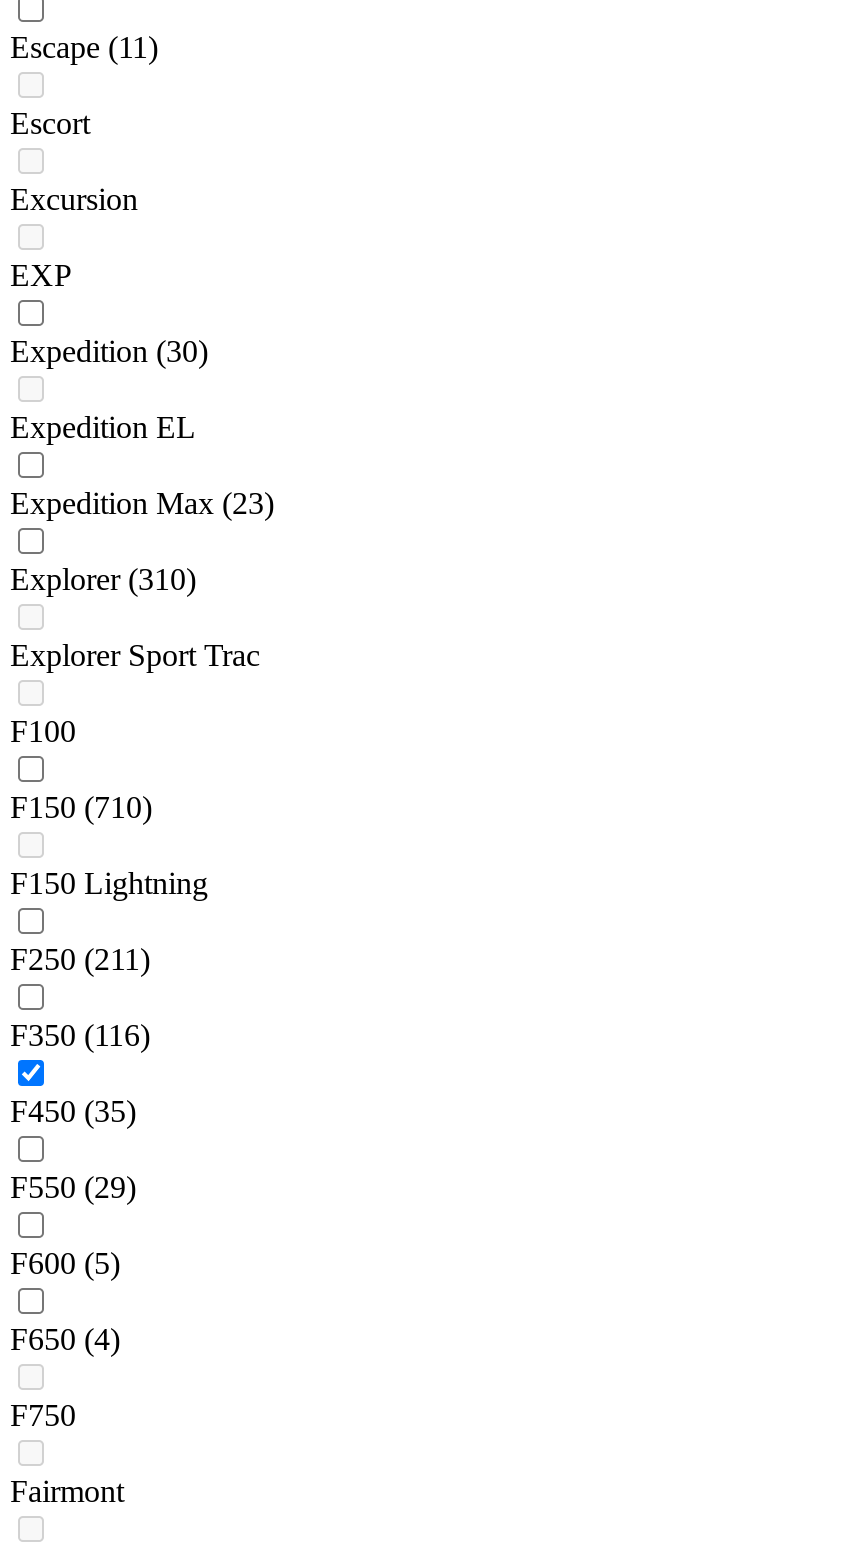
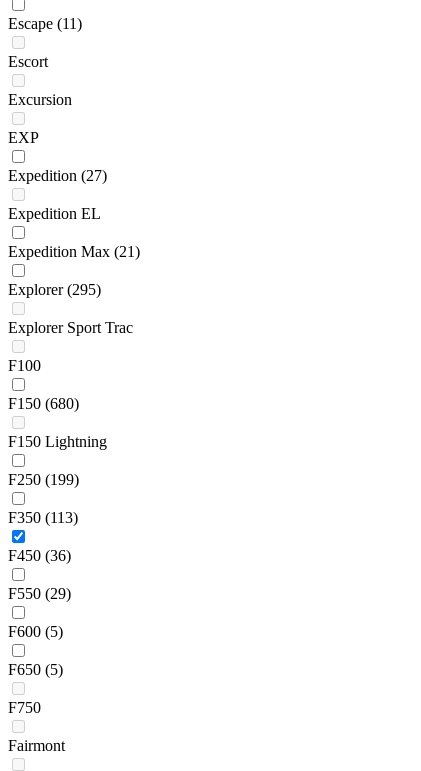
[10,335,208,369] Expedition (30) -> [8,167,107,184] Expedition (27)
[10,487,274,521] Expedition Max (23) -> [8,243,140,260] Expedition Max (21)
[10,563,196,597] Explorer (310) -> [8,281,101,298] Explorer (295)
[10,791,152,825] F150 (710) -> [8,395,79,412] F150 (680)
[10,943,150,977] F250 (211) -> [8,471,79,488] F250 (199)
[10,1019,150,1053] F350 (116) -> [8,509,78,526] F350 (113)
[10,1095,136,1129] F450 (35) -> [8,547,71,564] F450 (36)
[10,1323,120,1357] F650 (4) -> [8,661,63,678] F650 (5)

